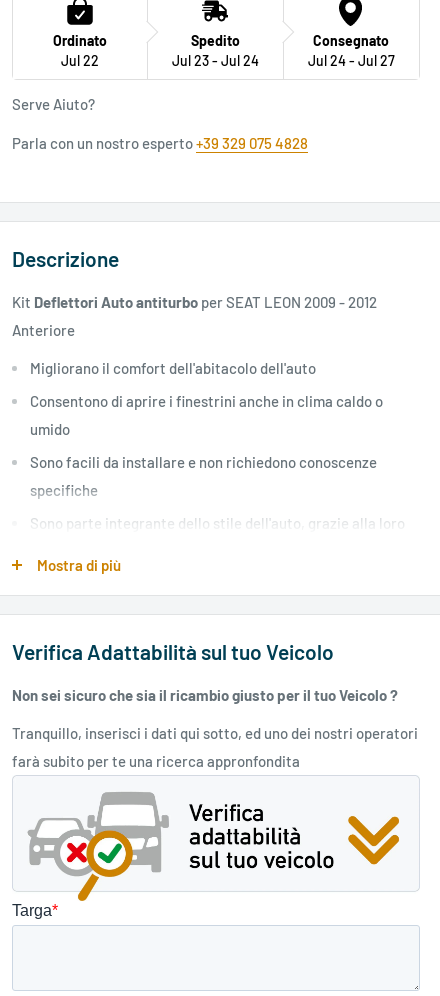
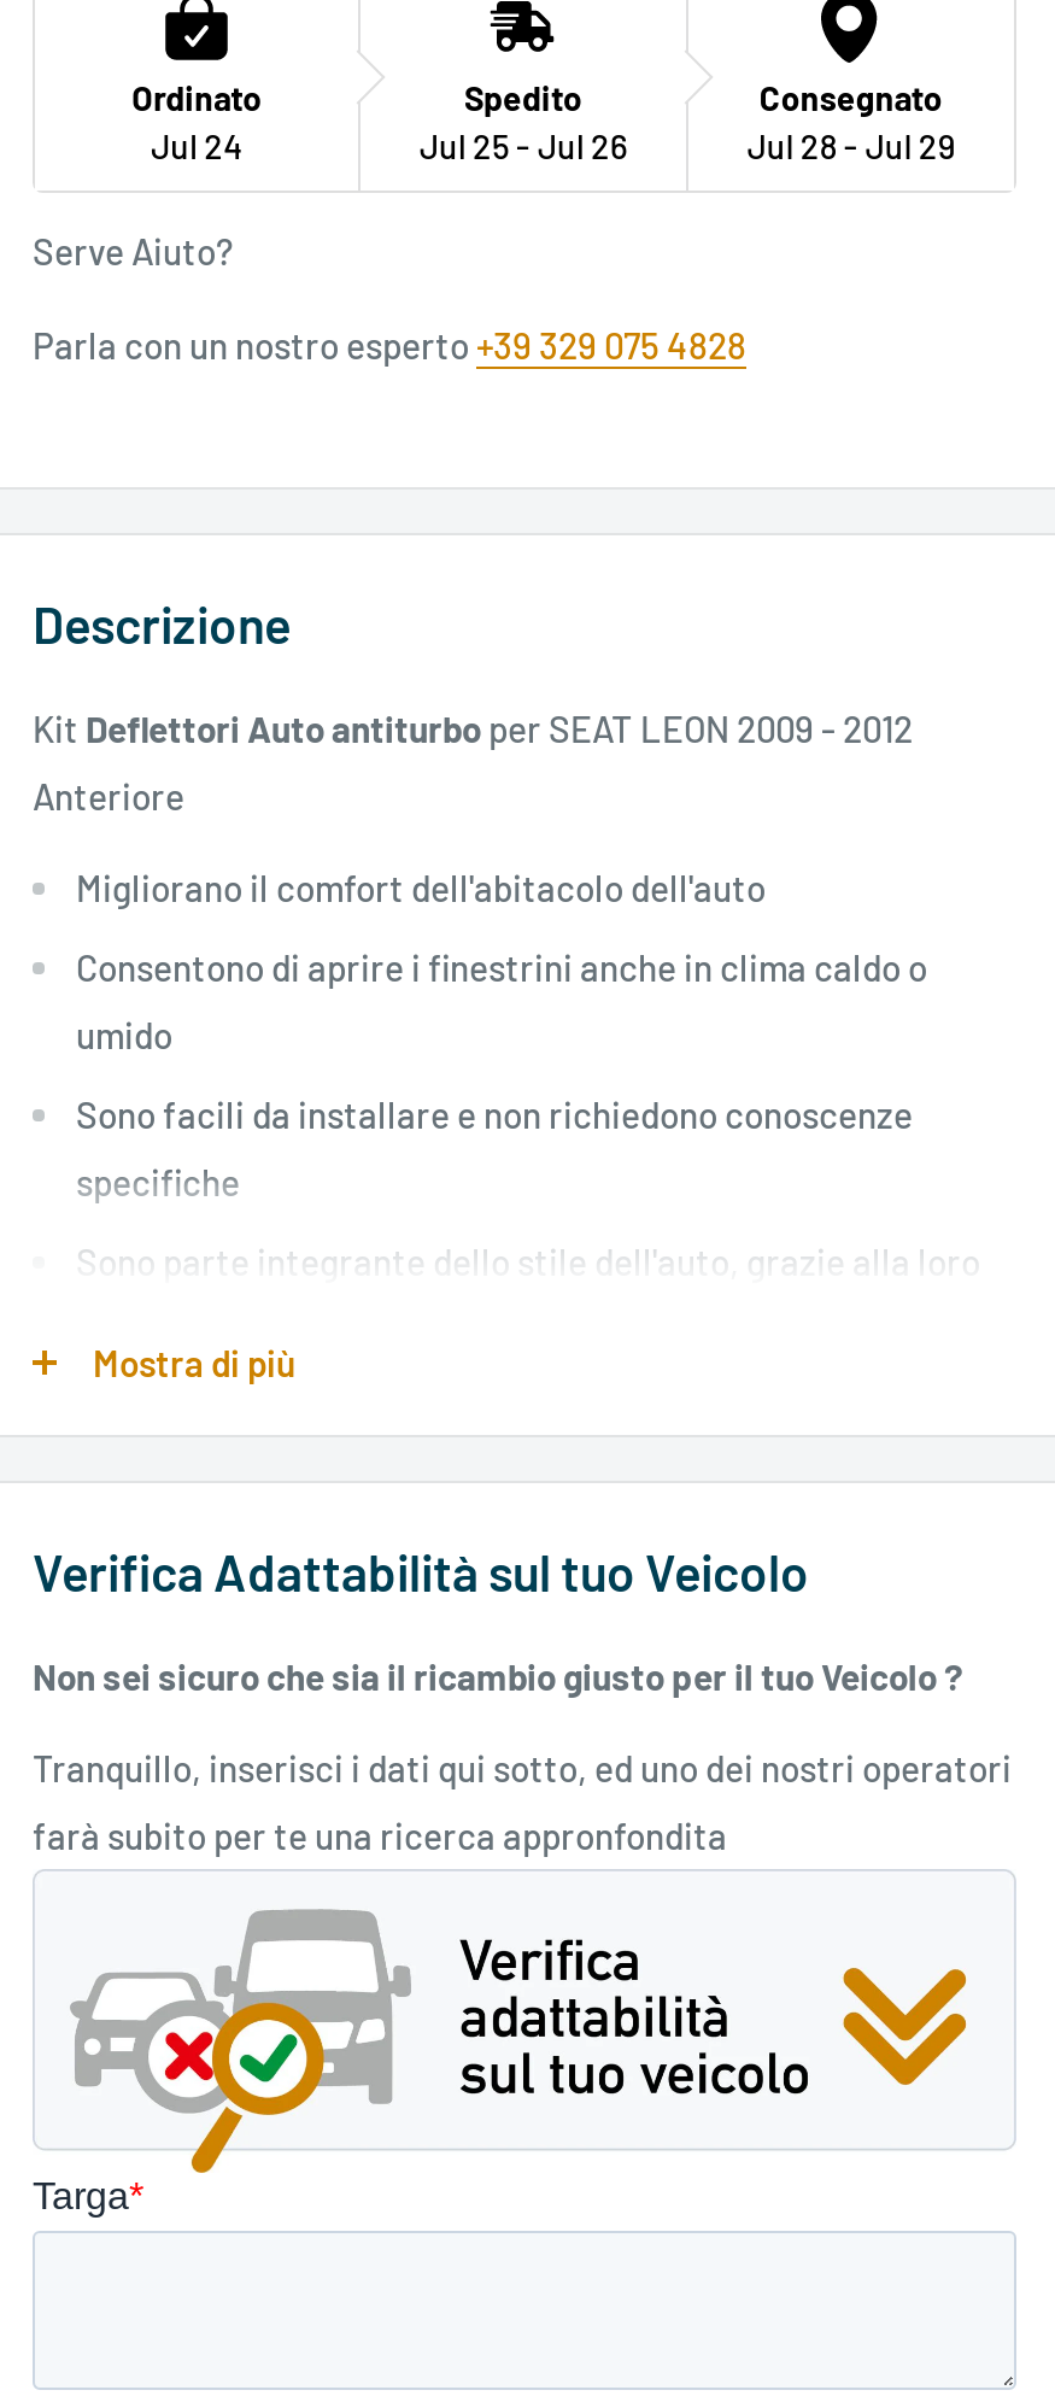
[61,51,99,68] Jul 22 -> [151,124,243,165] Jul 24
[172,51,259,68] Jul 23 - Jul 24 -> [420,124,627,165] Jul 25 - Jul 26
[308,51,395,68] Jul 24 - Jul 27 -> [747,124,954,165] Jul 28 - Jul 29

